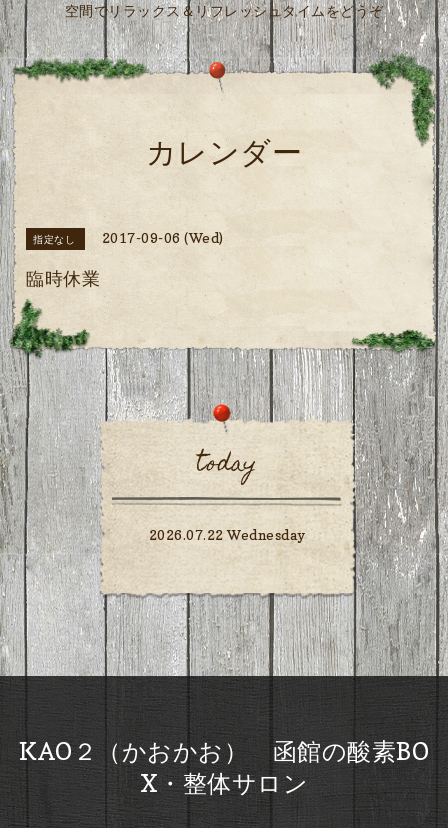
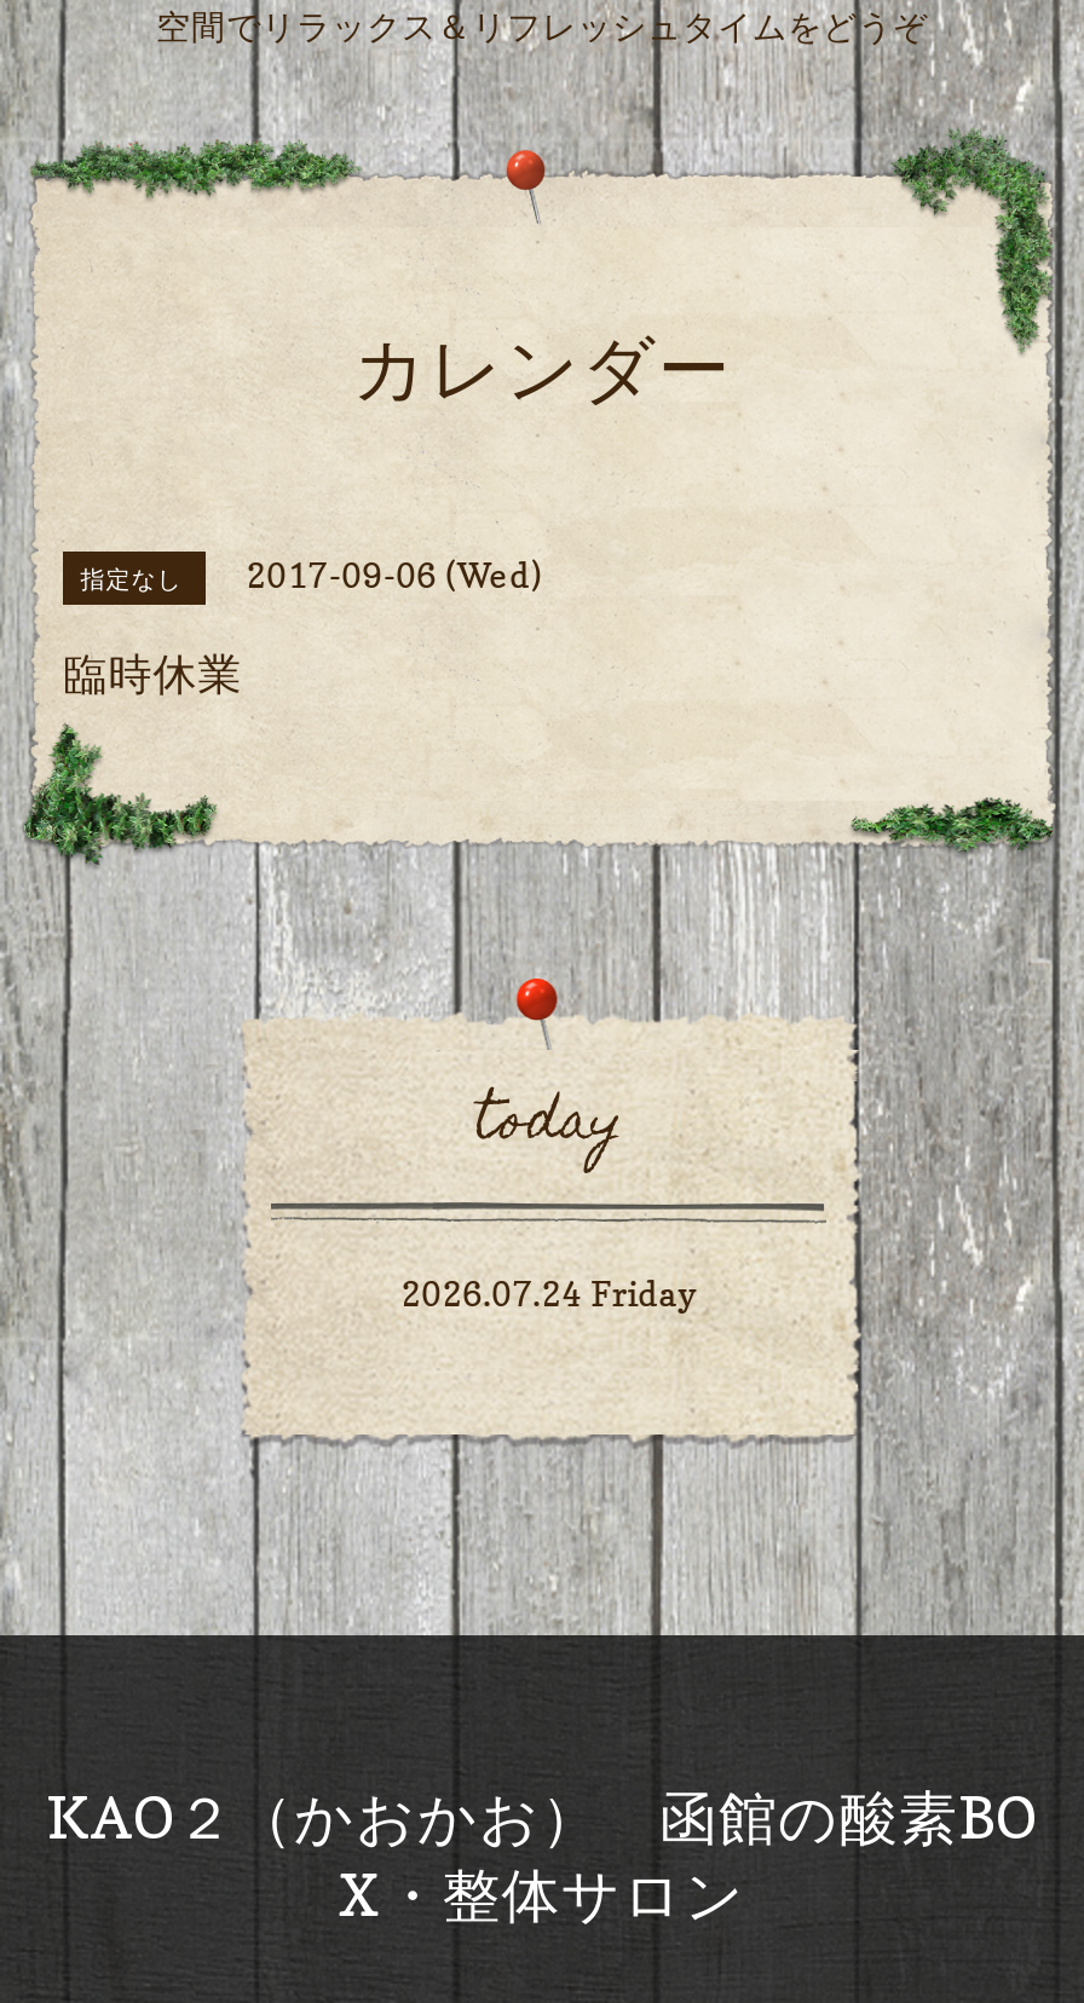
[148,526,305,543] 2026.07.22 Wednesday -> [401,1274,697,1315] 2026.07.24 Friday

